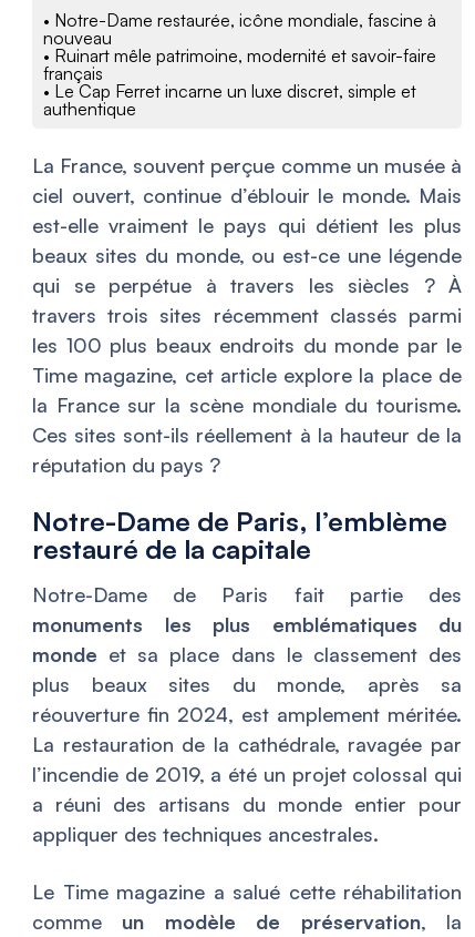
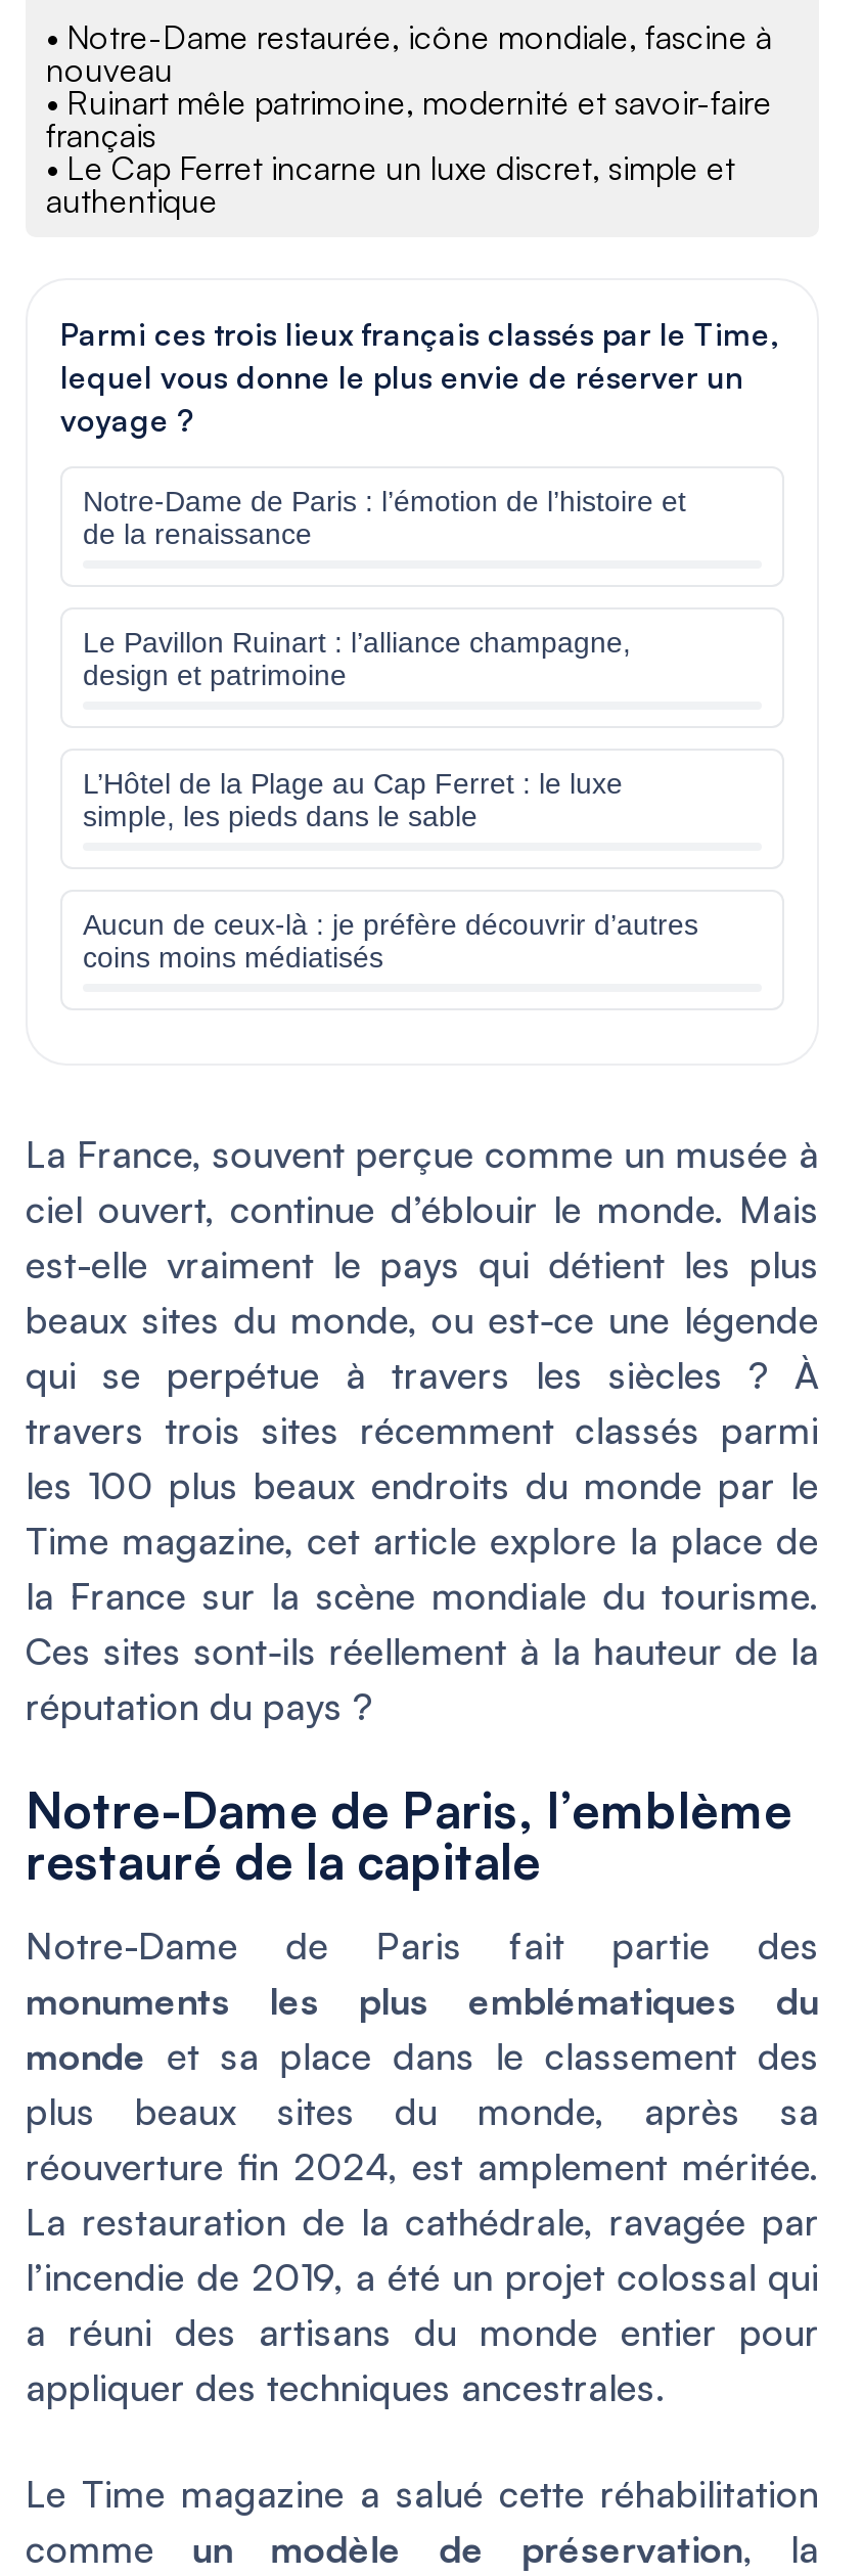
none -> [60,314,778,973] Parmi ces trois lieux français classés par le Time, | lequel vous donne le plus envie de réserver un | voyage ? | Notre-Dame de Paris : l’émotion de l’histoire et | de la renaissance | Le Pavillon Ruinart : l’alliance champagne, | design et patrimoine | L’Hôtel de la Plage au Cap Ferret : le luxe | simple, les pieds dans le sable | Aucun de ceux-là : je préfère découvrir d’autres | coins moins médiatisés

